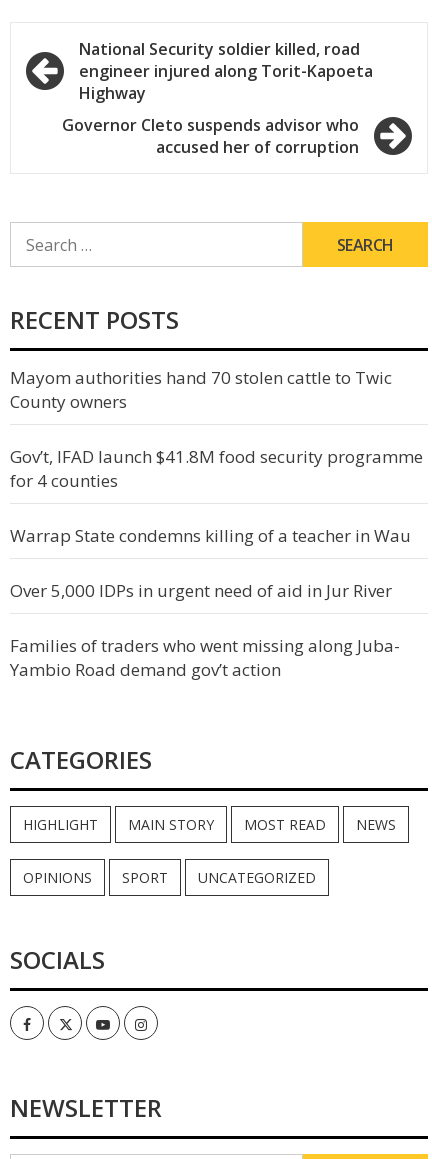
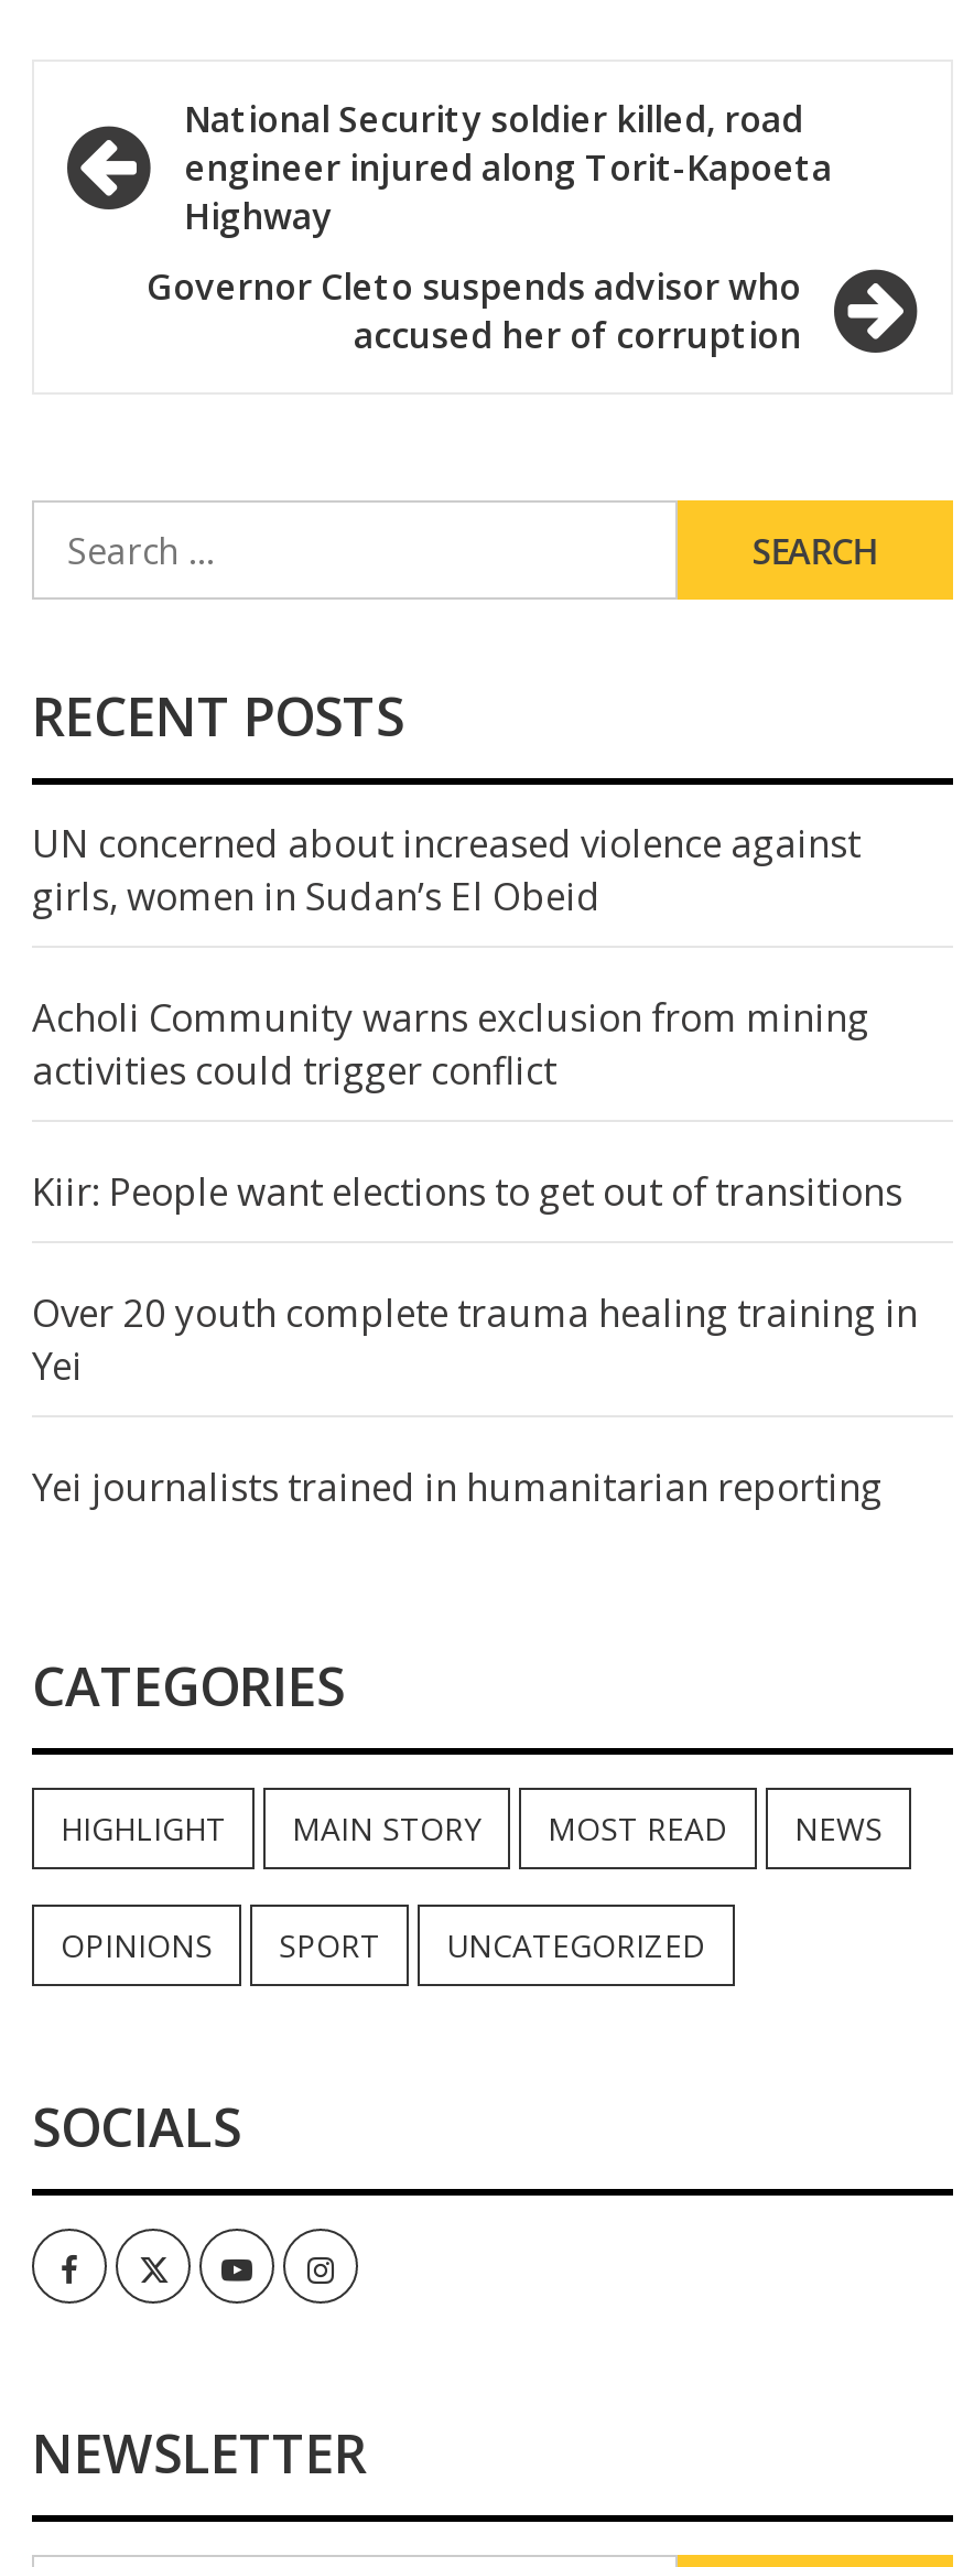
[10,366,392,413] Mayom authorities hand 70 stolen cattle to Twic | County owners -> [32,818,861,922] UN concerned about increased violence against | girls, women in Sudan’s El Obeid
[10,445,423,492] Gov’t, IFAD launch $41.8M food security programme | for 4 counties -> [32,992,869,1096] Acholi Community warns exclusion from mining | activities could trigger conflict
[10,524,411,547] Warrap State condemns killing of a teacher in Wau -> [32,1166,902,1217] Kiir: People want elections to get out of transitions
[10,579,392,602] Over 5,000 IDPs in urgent need of aid in Jur River -> [32,1288,918,1391] Over 20 youth complete trauma healing training in | Yei
[10,634,400,681] Families of traders who went missing along Juba- | Yambio Road demand gov’t action -> [32,1462,883,1512] Yei journalists trained in humanitarian reporting

